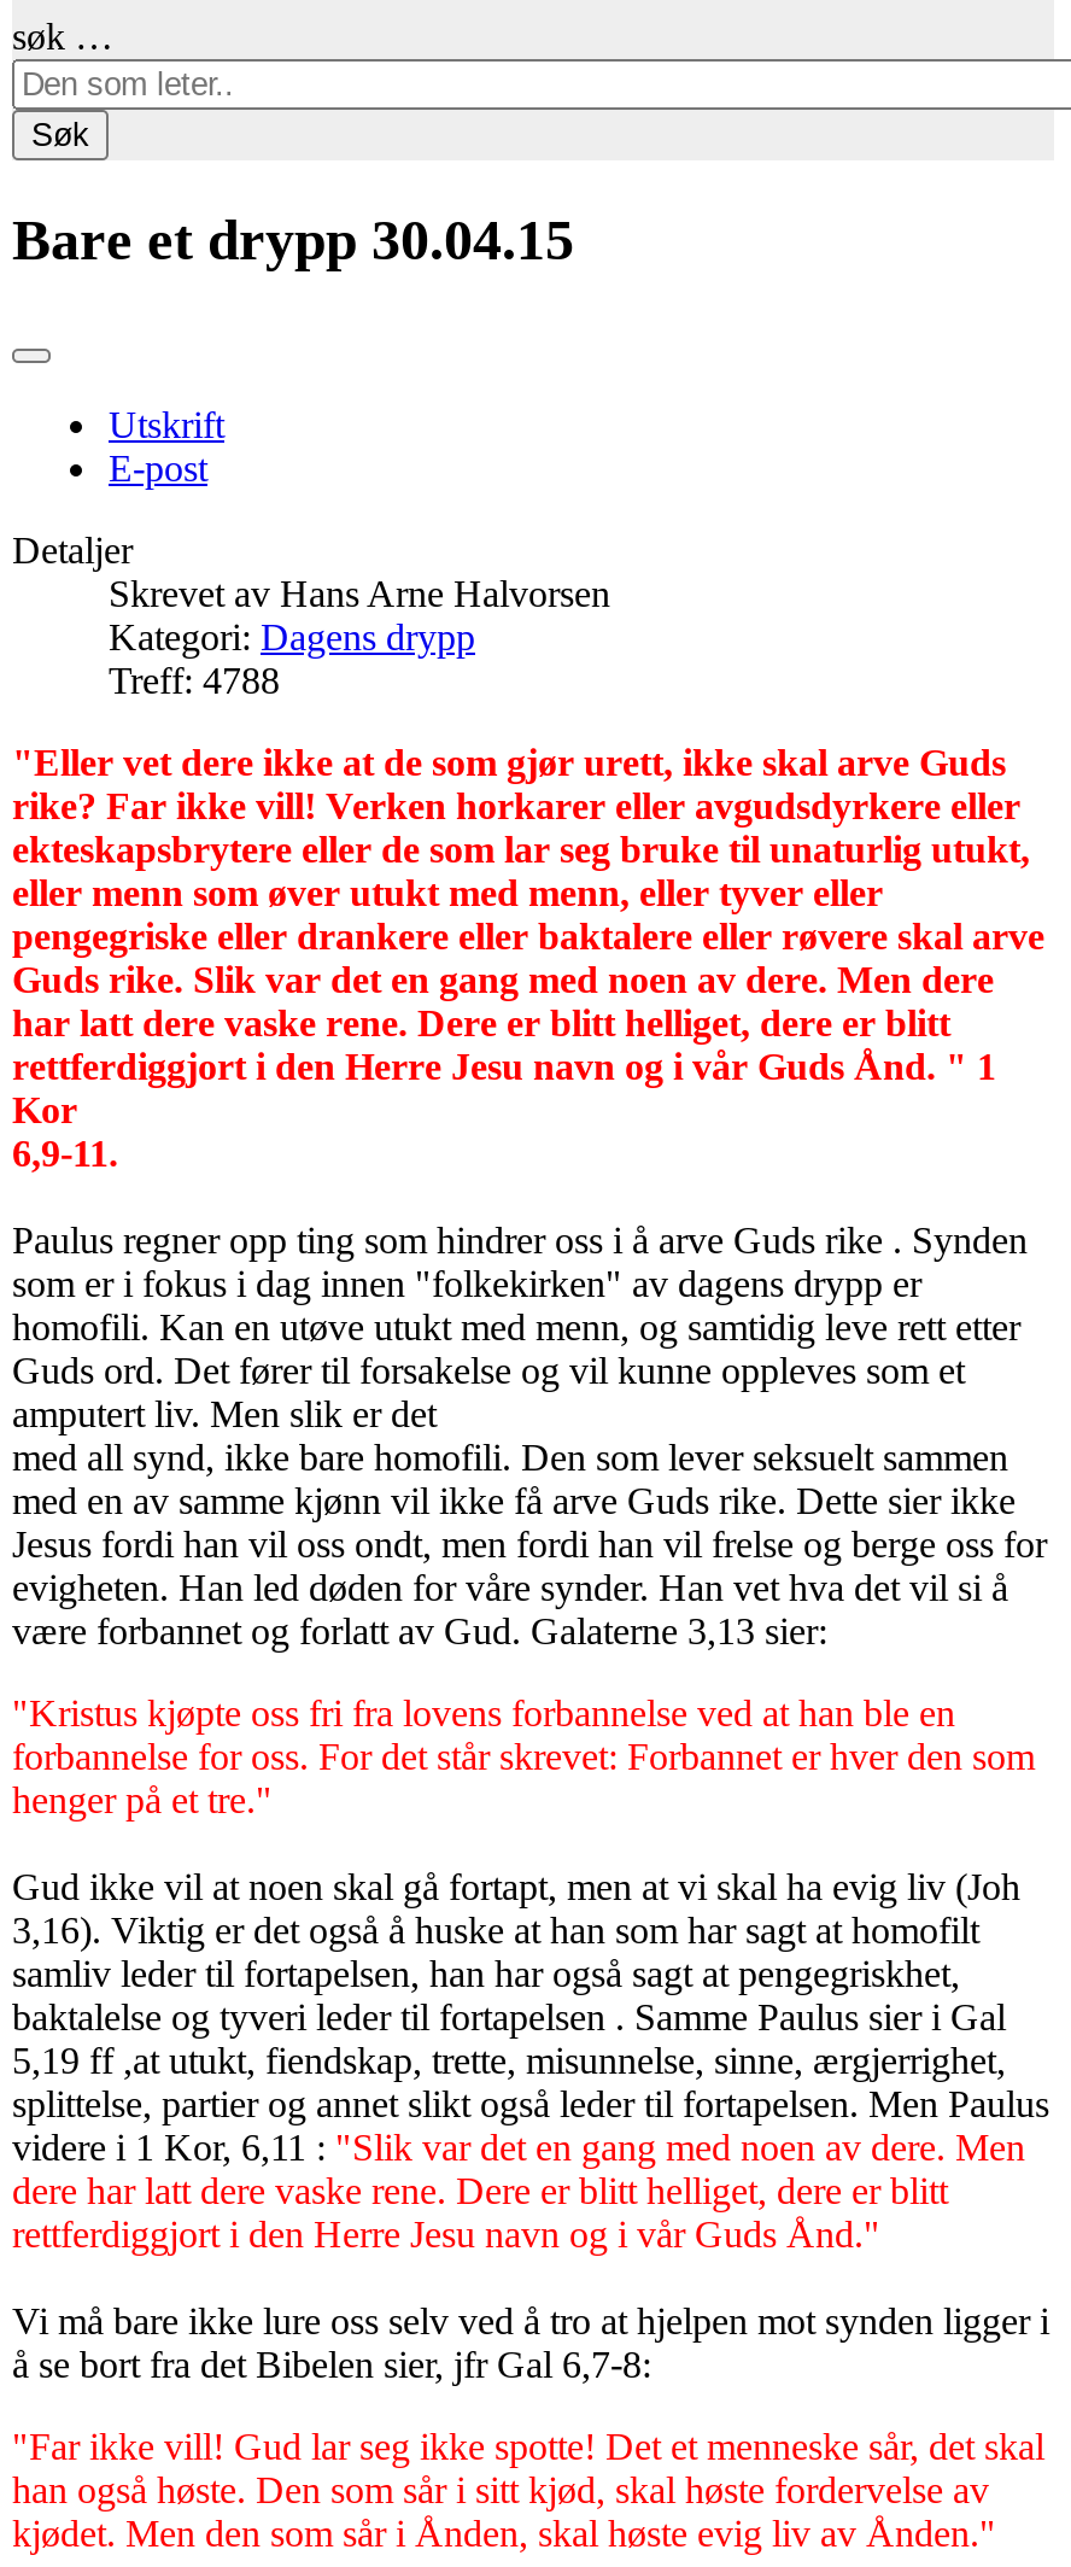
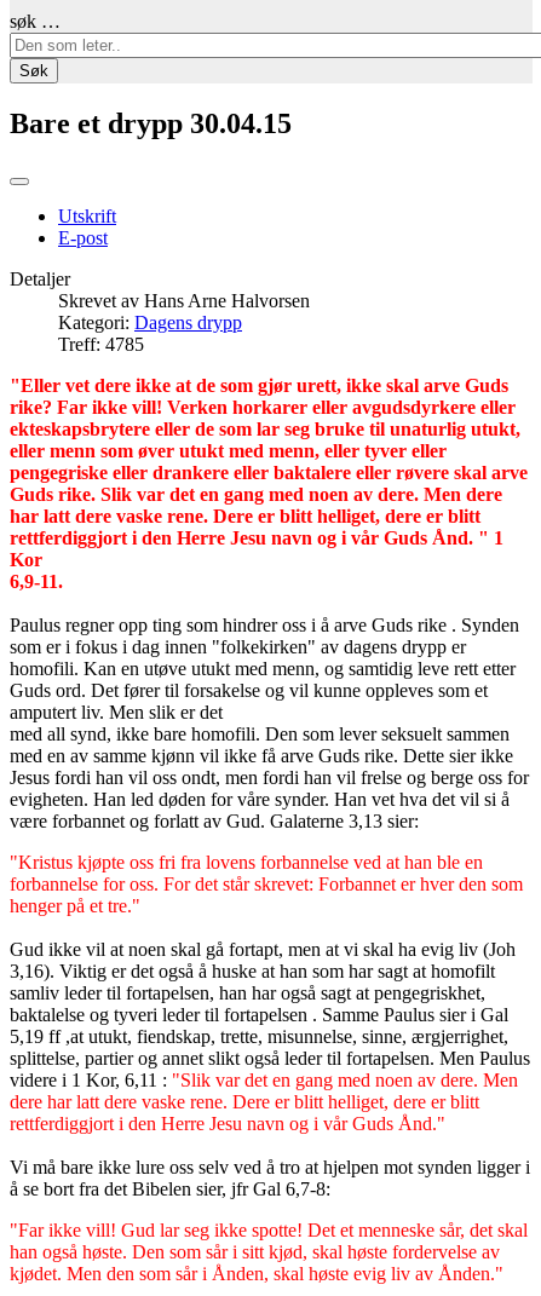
[109,659,280,700] Treff: 4788 -> [58,334,144,354] Treff: 4785

